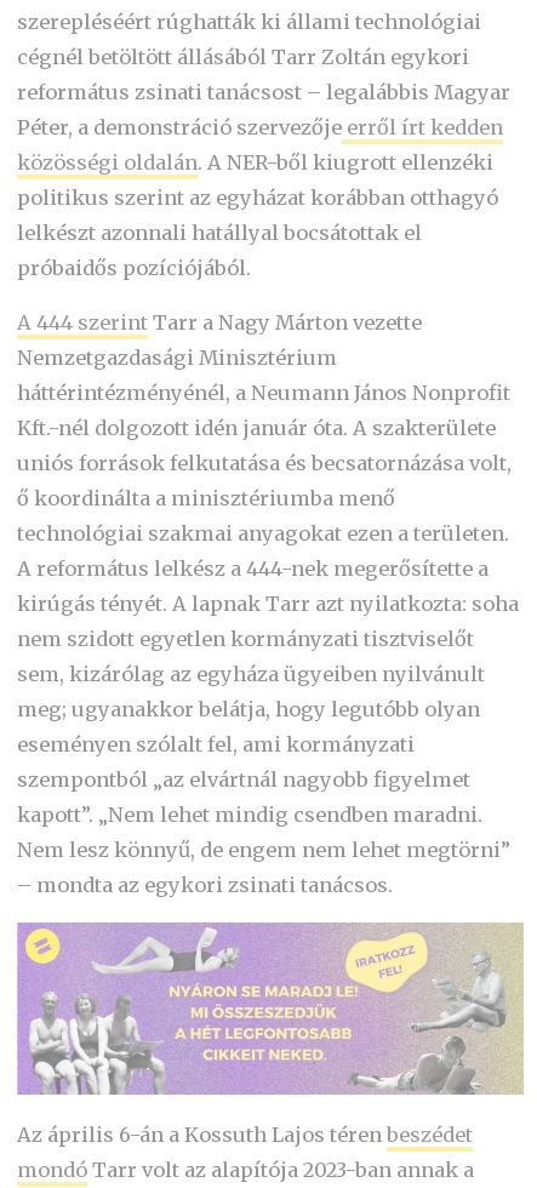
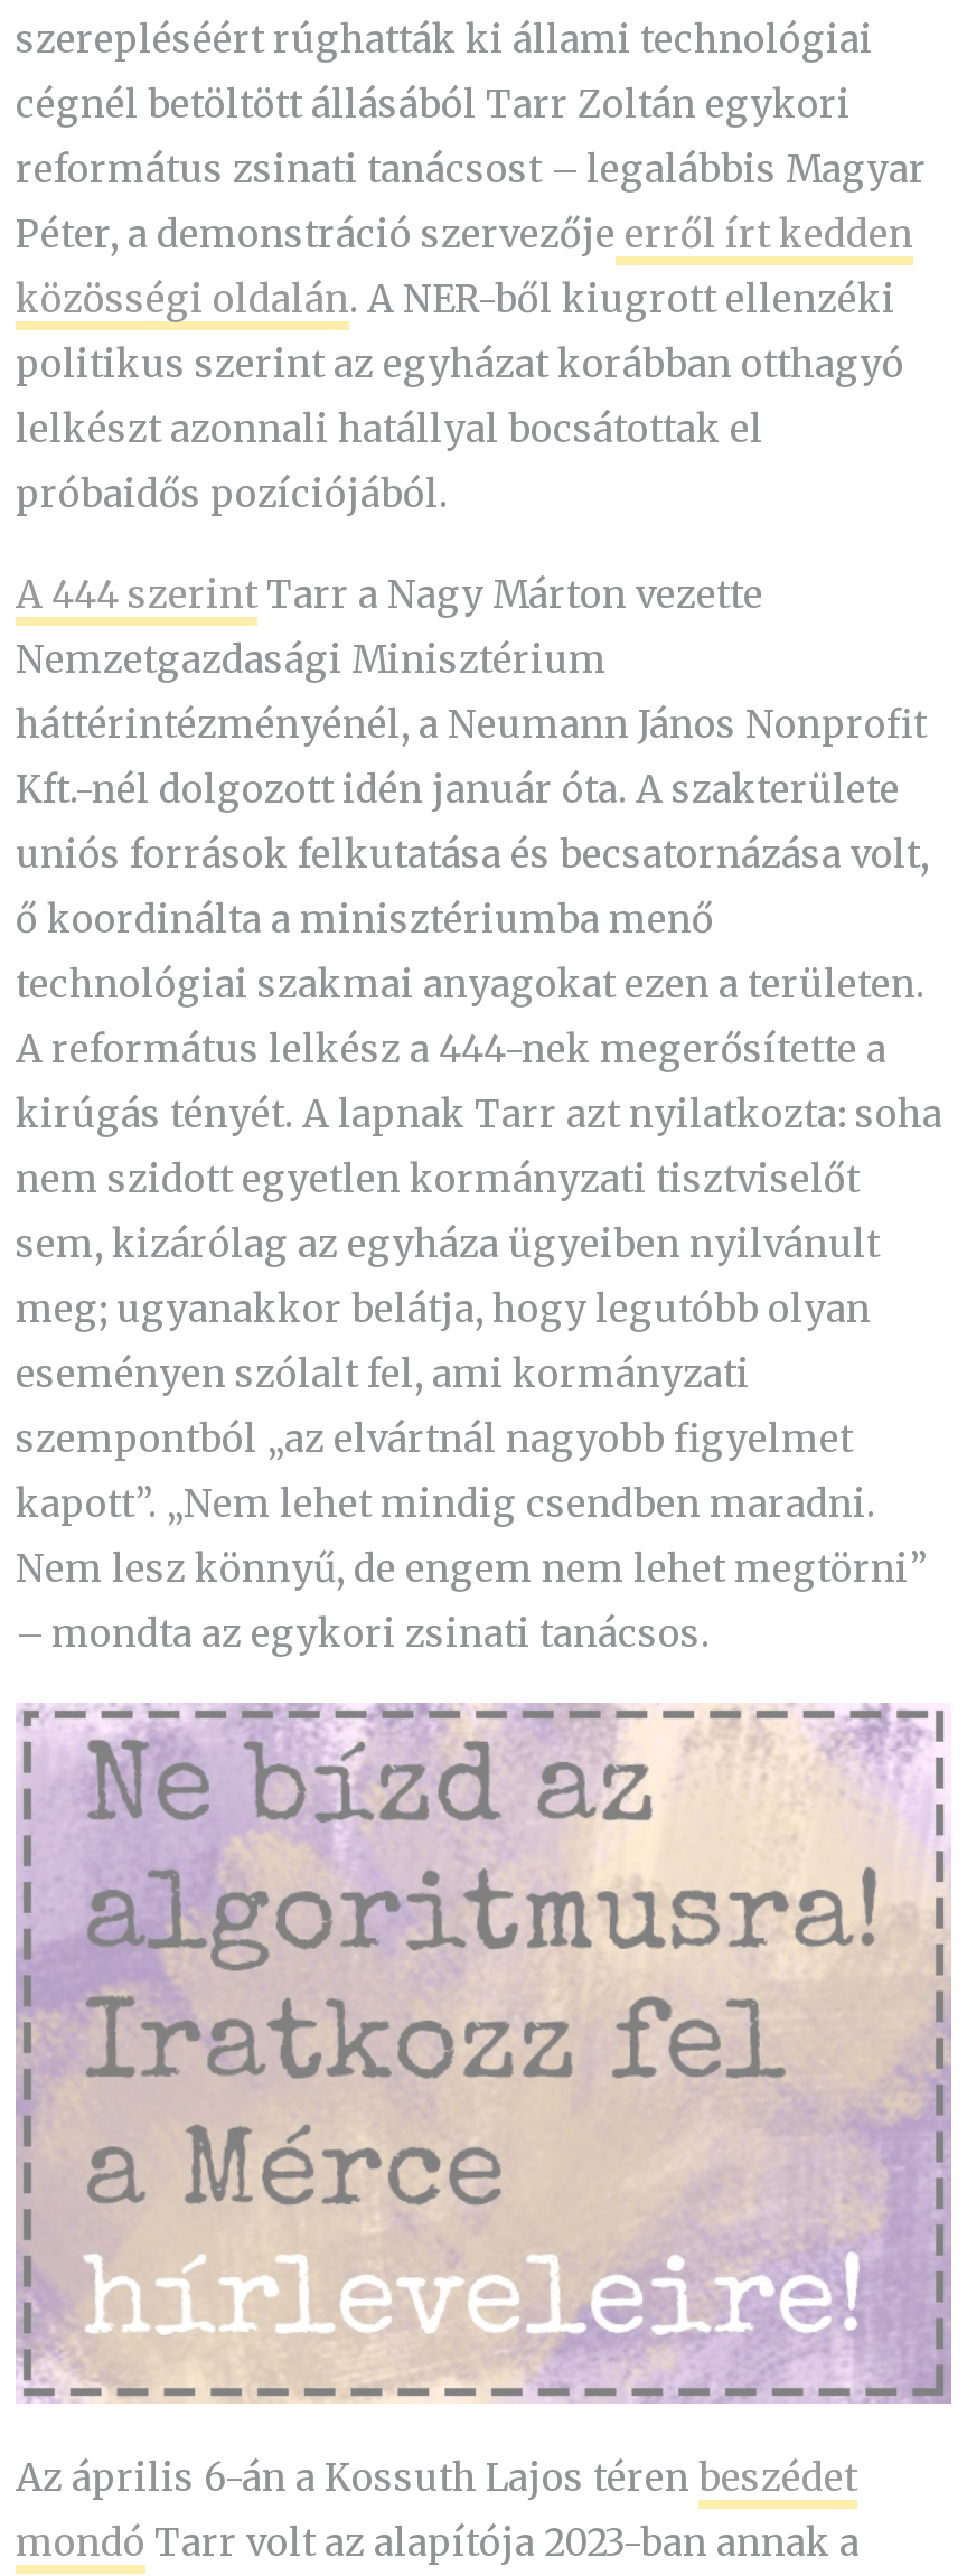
[17,921,525,1096] [image] -> [13,1703,954,2406] [image]

